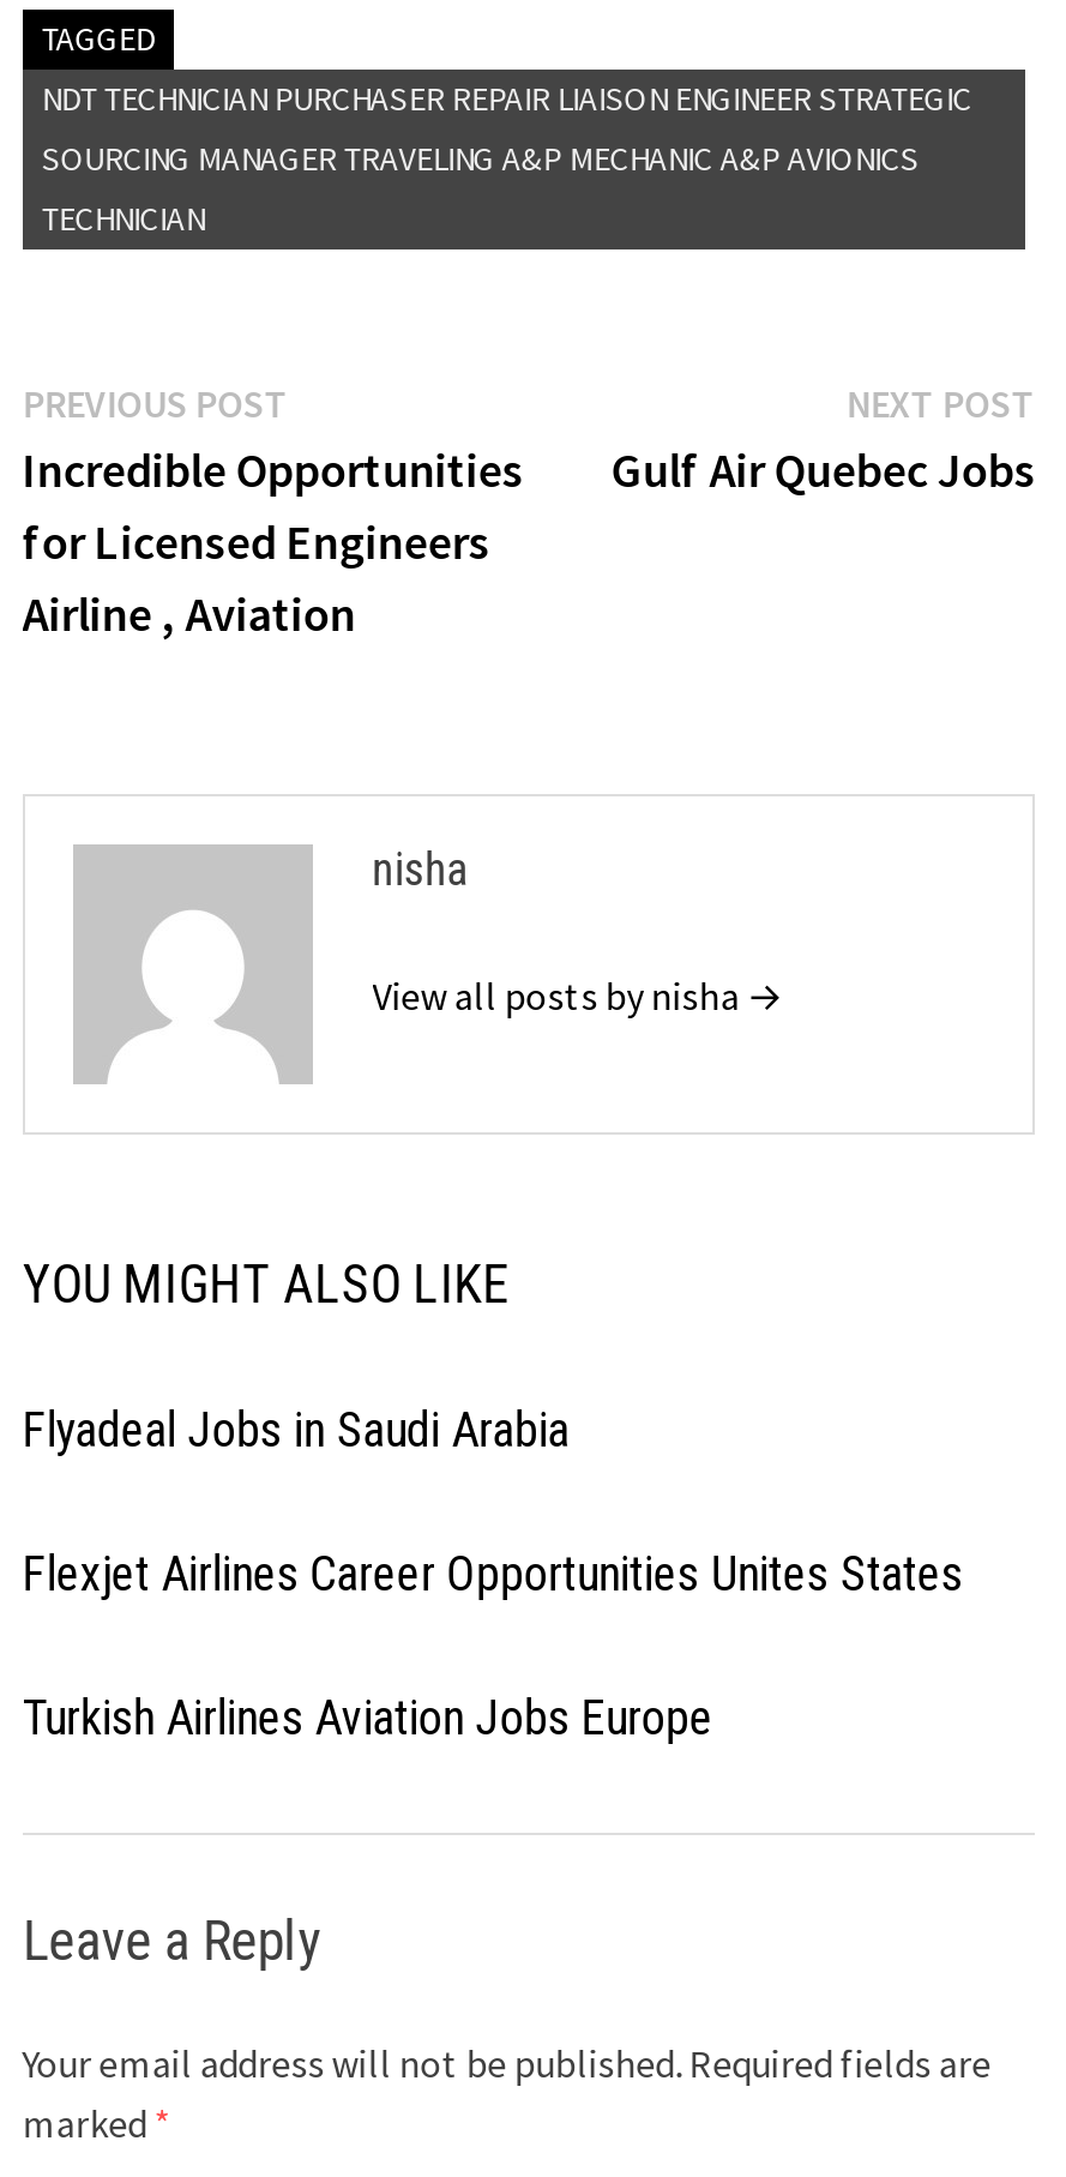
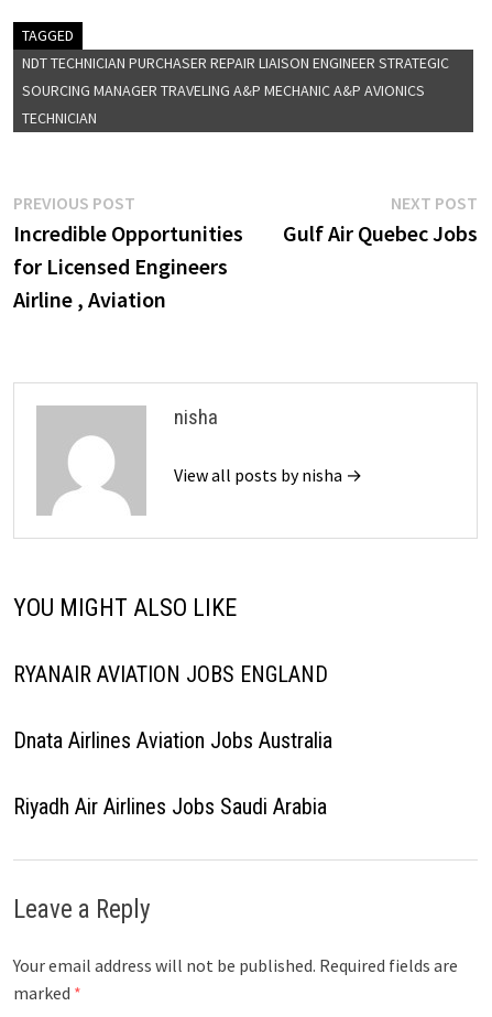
[22,1401,569,1459] Flyadeal Jobs in Saudi Arabia -> [13,661,328,688] RYANAIR AVIATION JOBS ENGLAND
[22,1545,962,1602] Flexjet Airlines Career Opportunities Unites States -> [13,727,332,754] Dnata Airlines Aviation Jobs Australia
[22,1689,713,1746] Turkish Airlines Aviation Jobs Europe -> [13,793,327,820] Riyadh Air Airlines Jobs Saudi Arabia

